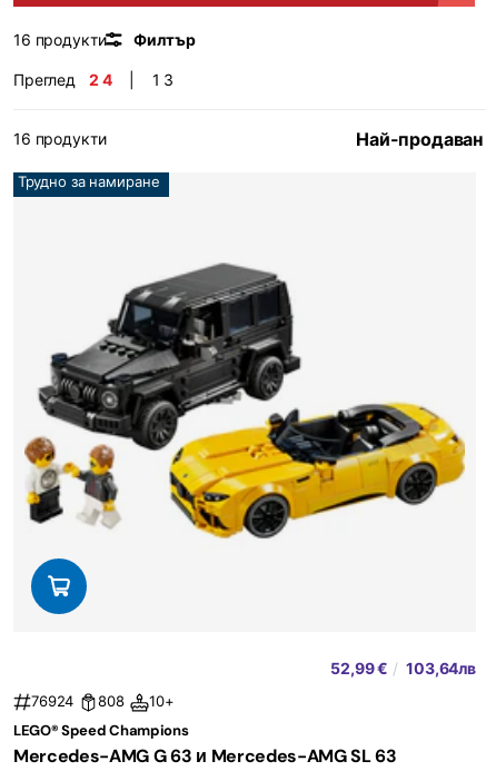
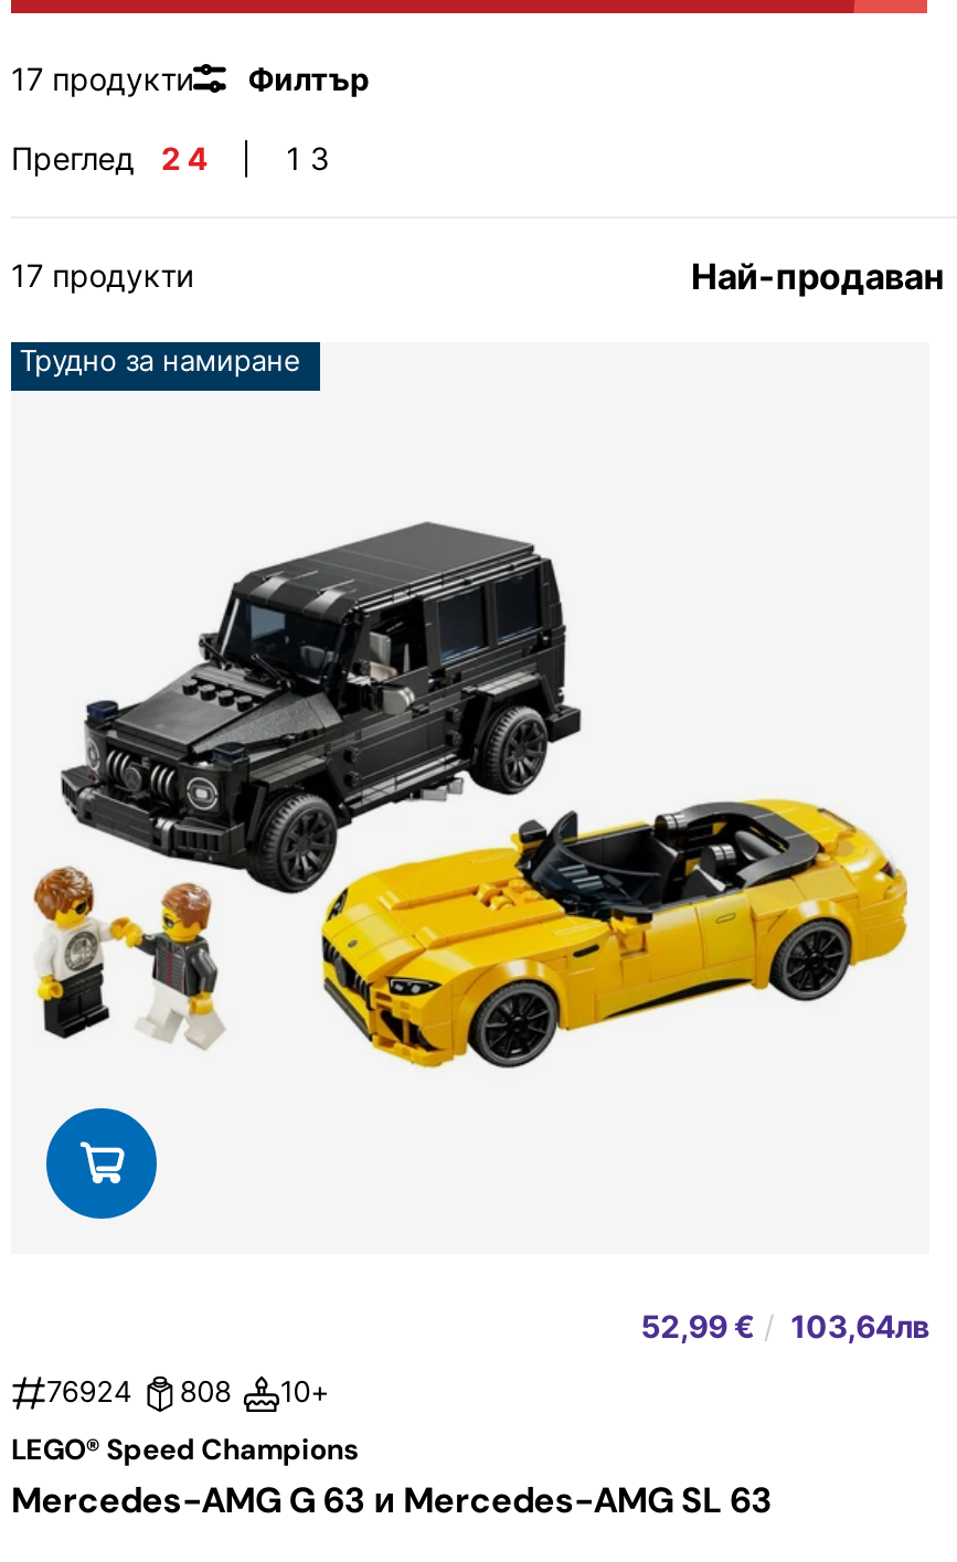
[13,30,195,49] 16 продукти Филтър -> [11,60,370,97] 17 продукти Филтър
[13,129,106,148] 16 продукти -> [11,257,193,294] 17 продукти

